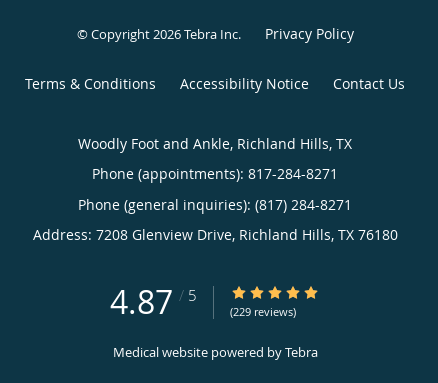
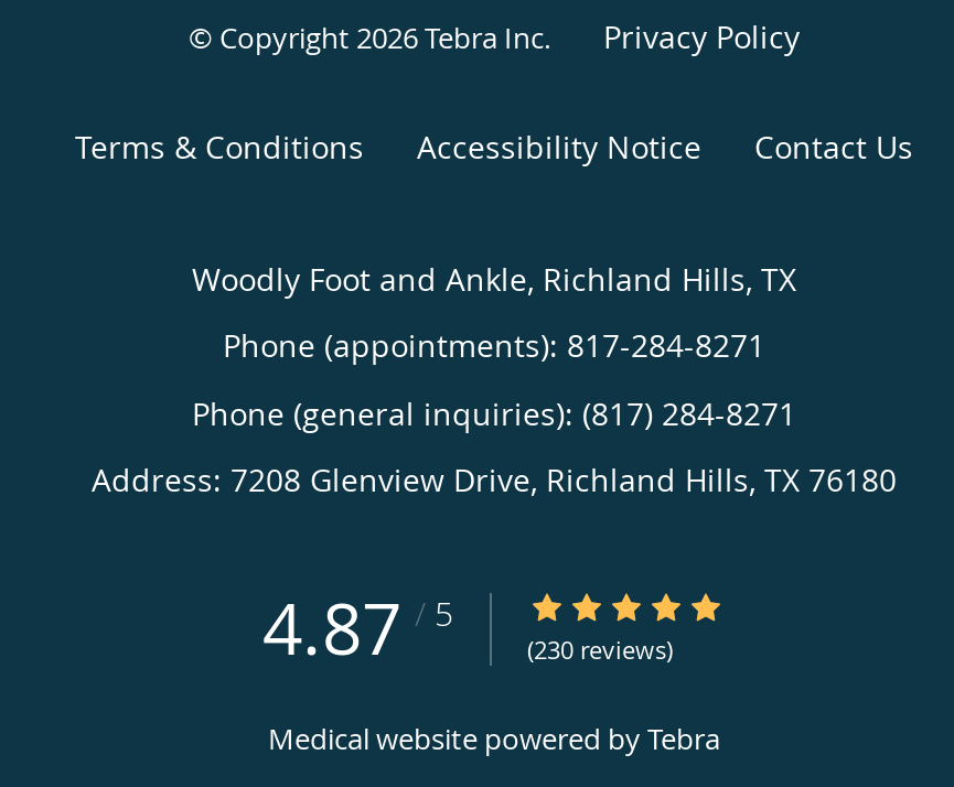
[230,304,296,319] (229 reviews) -> [527,632,673,665] (230 reviews)

